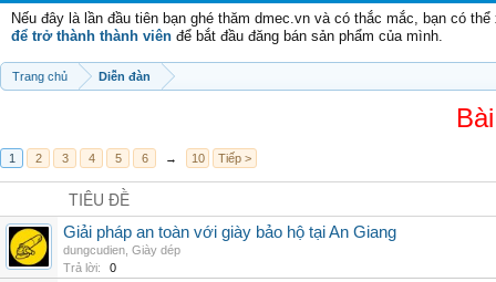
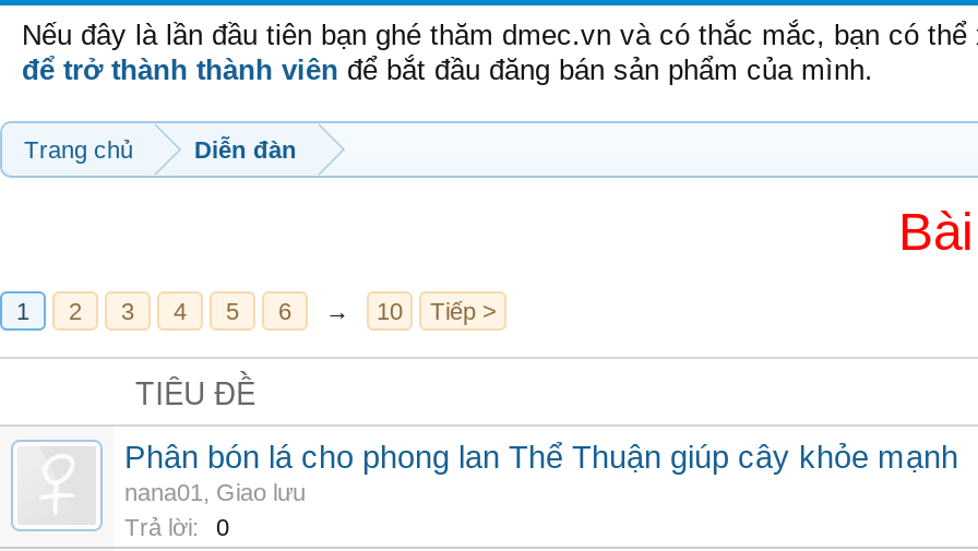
[8,226,50,268] [image] -> none
[63,223,396,257] Giải pháp an toàn với giày bảo hộ tại An Giang | dungcudien, Giày dép -> [124,440,958,505] Phân bón lá cho phong lan Thể Thuận giúp cây khỏe mạnh | nana01, Giao lưu

